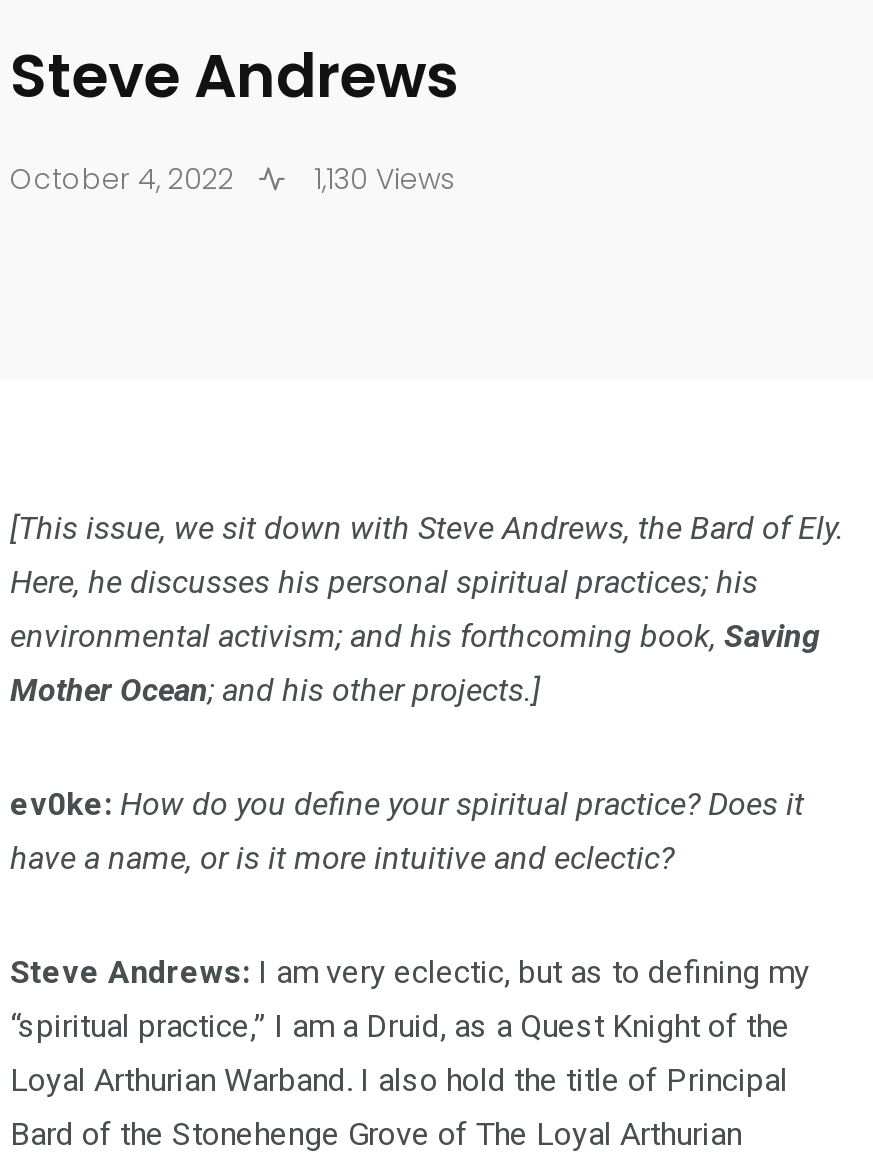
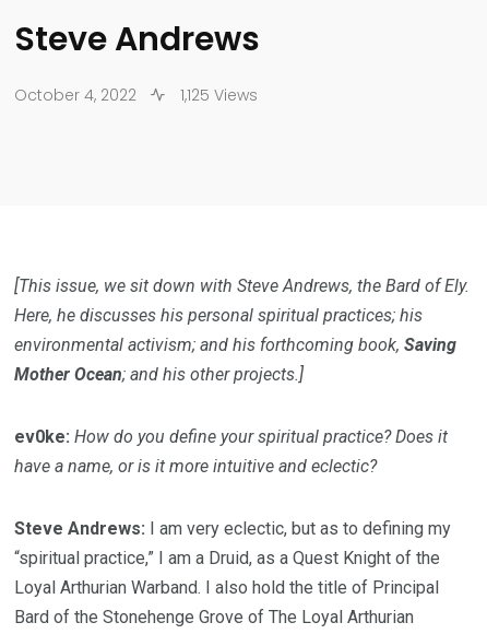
[10,159,456,199] October 4, 2022 1,130 Views -> [14,84,258,106] October 4, 2022 1,125 Views

